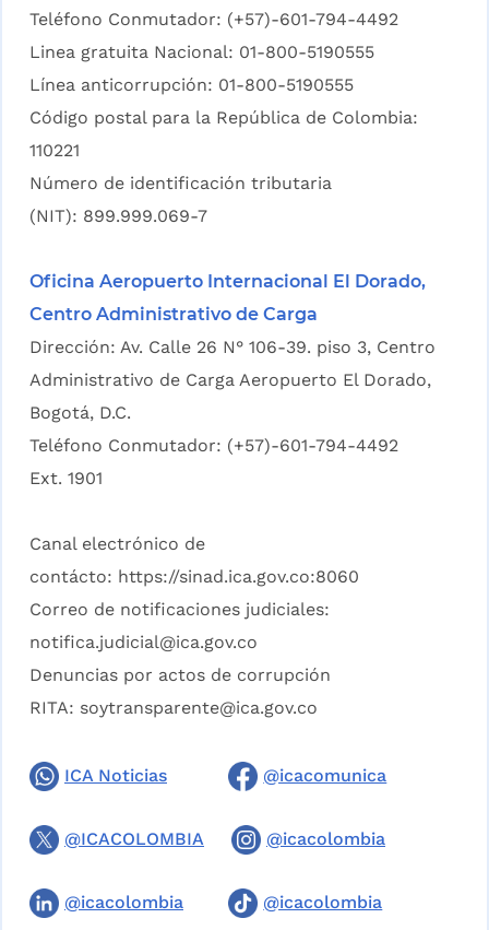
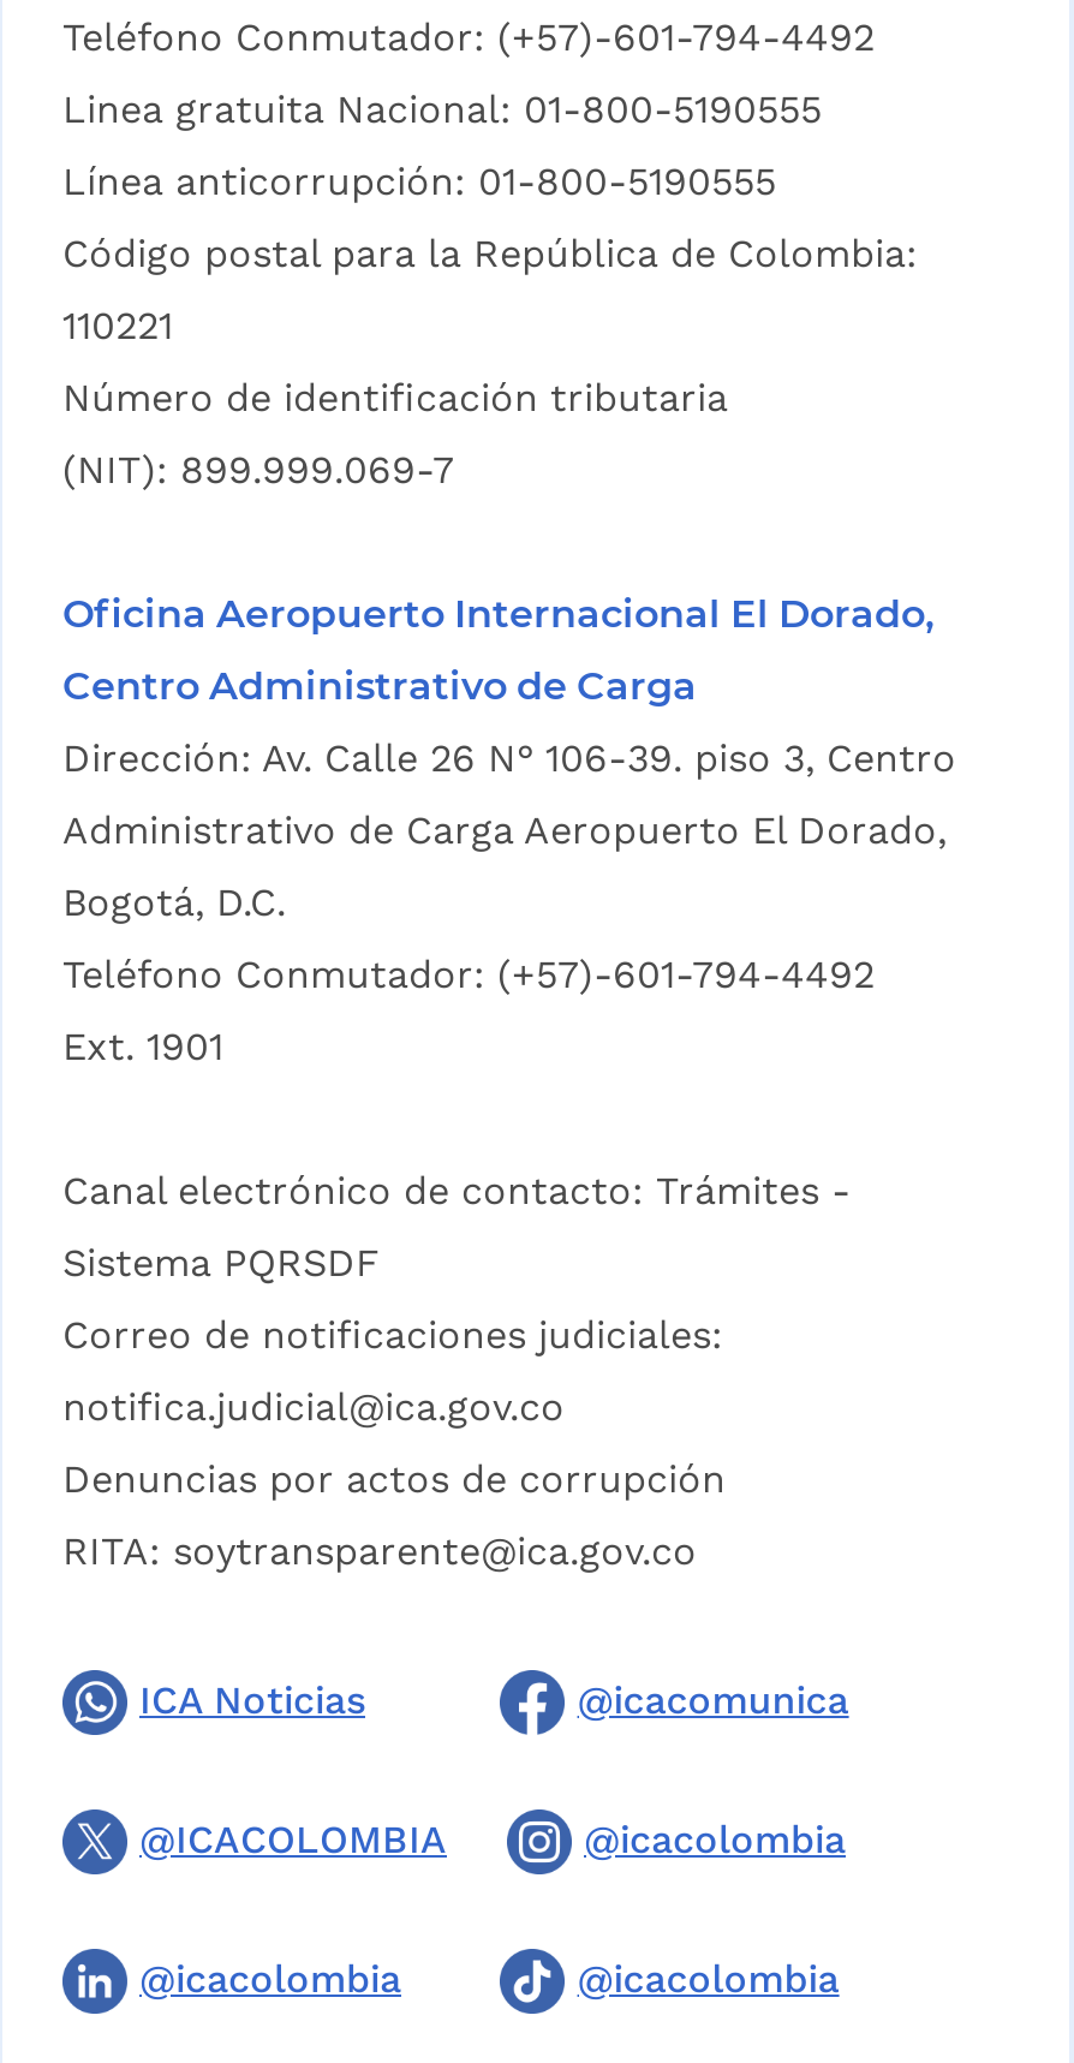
[29,533,205,554] Canal electrónico de -> [62,1168,851,1214] Canal electrónico de contacto: Trámites -
[29,566,359,587] contácto: https://sinad.ica.gov.co:8060 -> [62,1240,380,1286] Sistema PQRSDF

